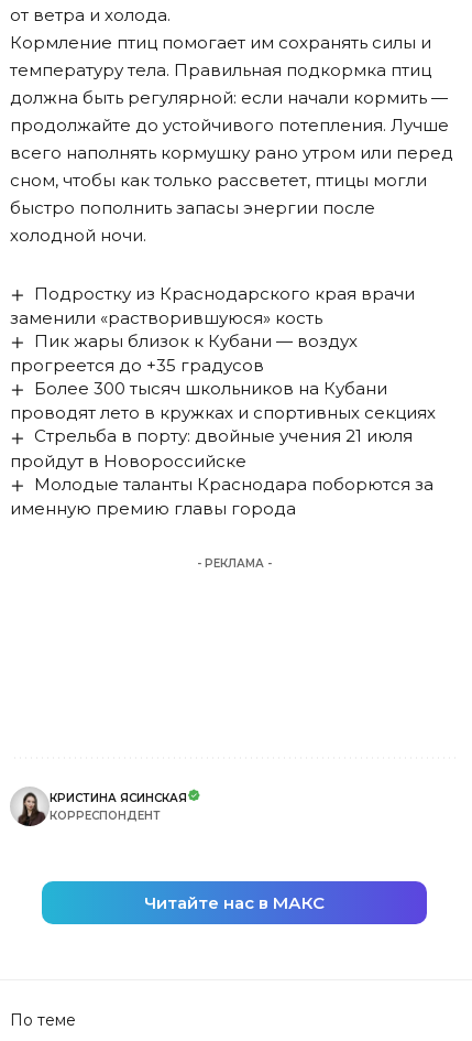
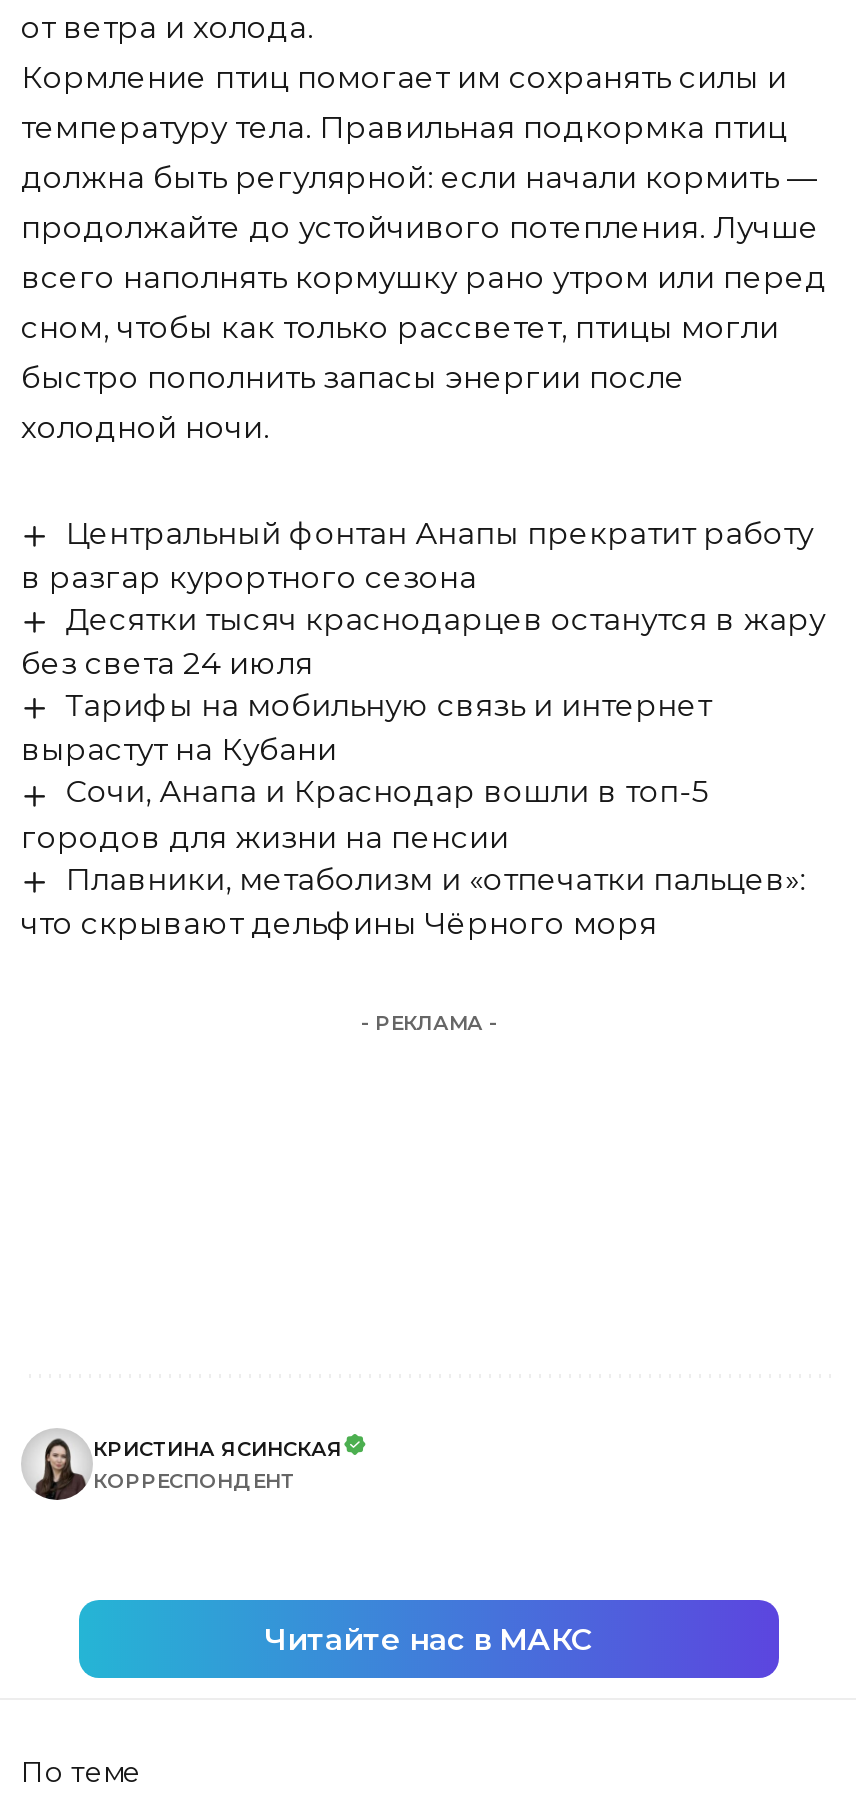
[10,283,436,518] Подростку из Краснодарского края врачи | заменили «растворившуюся» кость | Пик жары близок к Кубани — воздух | прогреется до +35 градусов | Более 300 тысяч школьников на Кубани | проводят лето в кружках и спортивных секциях | Стрельба в порту: двойные учения 21 июля | пройдут в Новороссийске | Молодые таланты Краснодара поборются за | именную премию главы города -> [21,514,825,941] Центральный фонтан Анапы прекратит работу | в разгар курортного сезона | Десятки тысяч краснодарцев останутся в жару | без света 24 июля | Тарифы на мобильную связь и интернет | вырастут на Кубани | Сочи, Анапа и Краснодар вошли в топ-5 | городов для жизни на пенсии | Плавники, метаболизм и «отпечатки пальцев»: | что скрывают дельфины Чёрного моря

